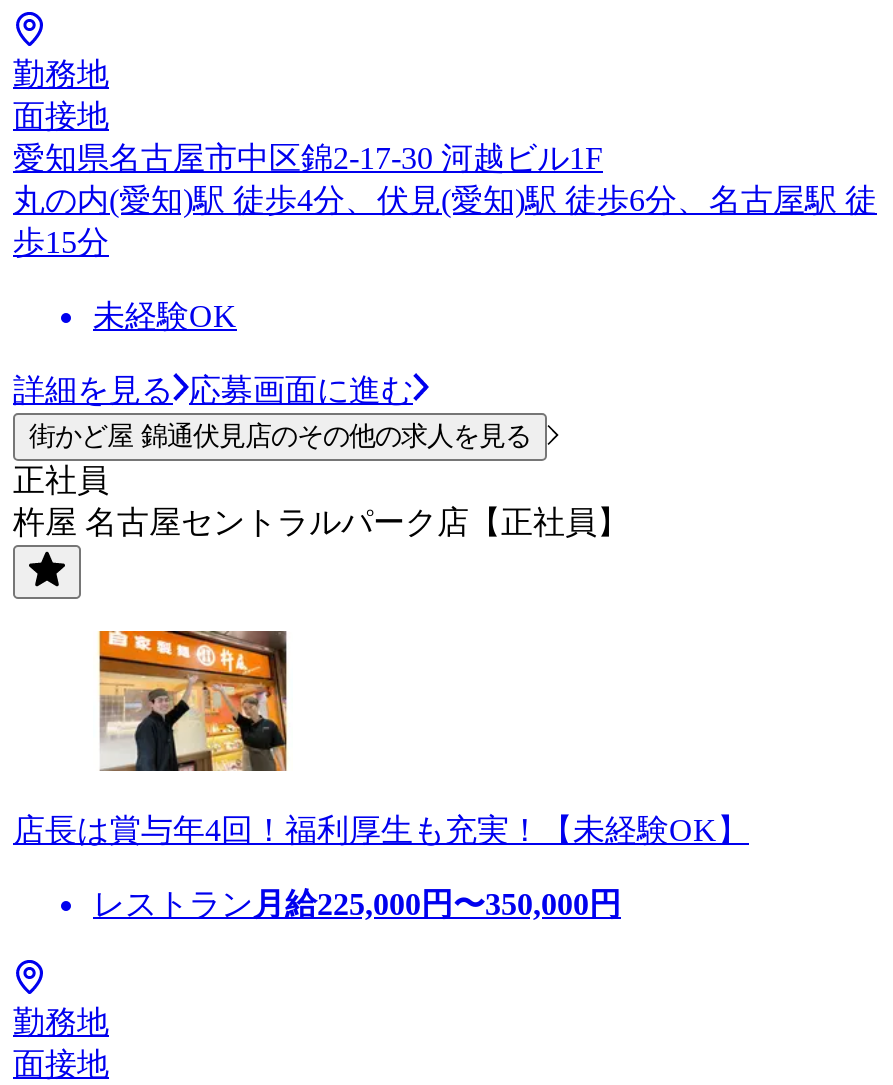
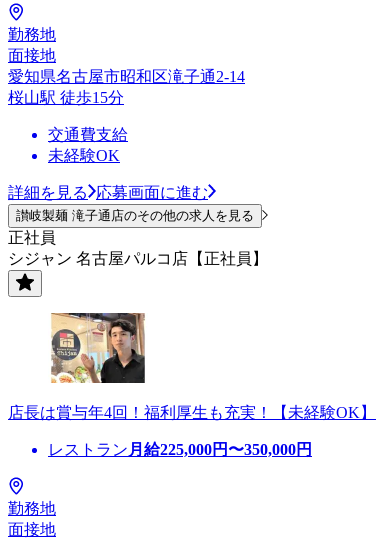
[13,141,877,259] 愛知県名古屋市中区錦2-17-30 河越ビル1F | 丸の内(愛知)駅 徒歩4分、伏見(愛知)駅 徒歩6分、名古屋駅 徒 | 歩15分 -> [8,68,245,143] 愛知県名古屋市昭和区滝子通2-14 | 桜山駅 徒歩15分 | 交通費支給
[29,421,531,451] 街かど屋 錦通伏見店のその他の求人を見る -> [16,208,254,223] 讃岐製麺 滝子通店のその他の求人を見る
[13,505,629,539] 杵屋 名古屋セントラルパーク店【正社員】 -> [8,250,268,267] シジャン 名古屋パルコ店【正社員】
[97,629,289,773] [image] -> [51,312,146,384] [image]

